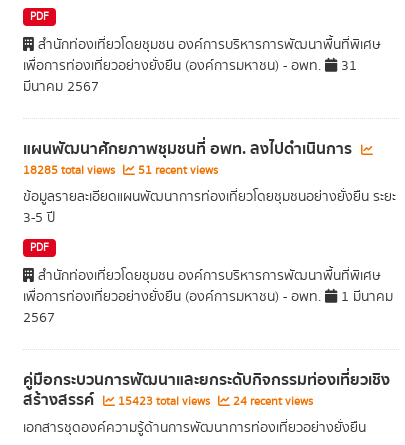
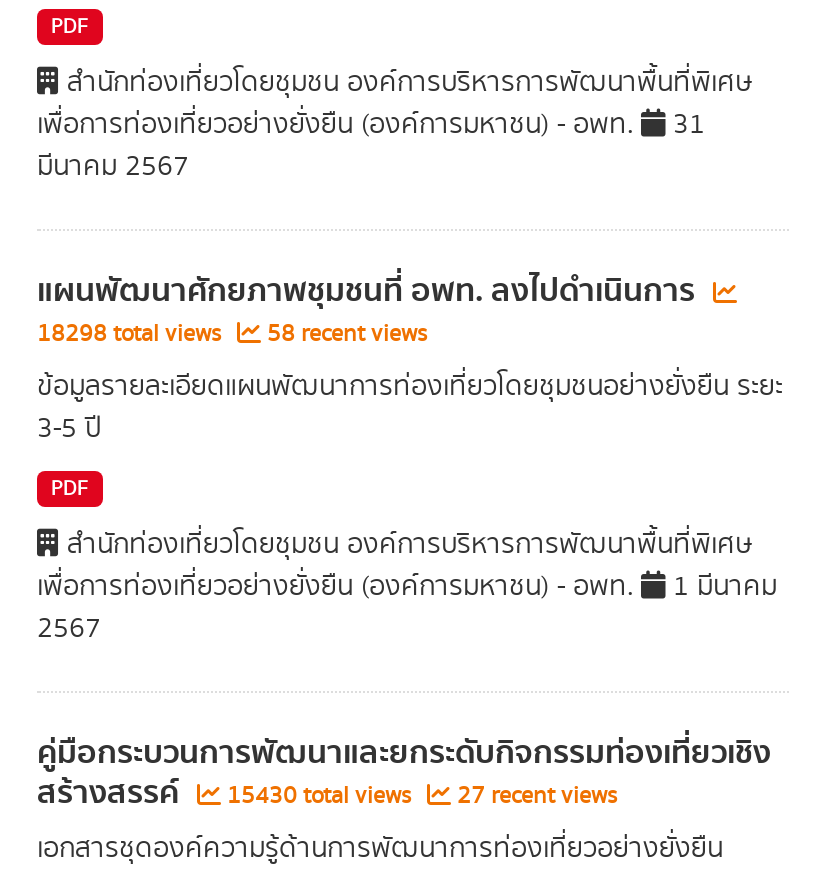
[23,162,118,179] 18285 total views -> [37,317,227,351] 18298 total views
[135,162,218,179] 51 recent views -> [261,317,427,351] 58 recent views
[115,393,213,410] 15423 total views -> [221,779,417,813] 15430 total views
[230,393,313,410] 24 recent views -> [451,779,617,813] 27 recent views

